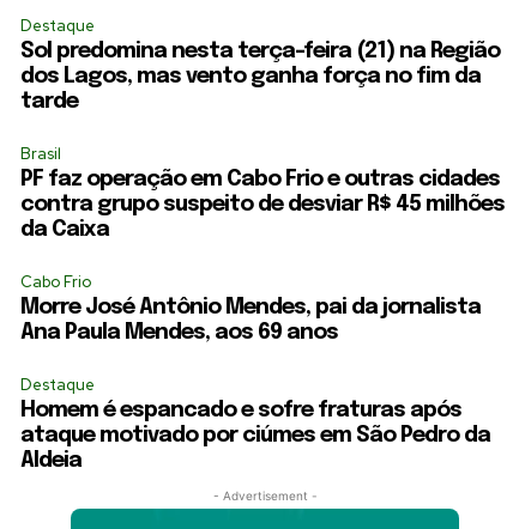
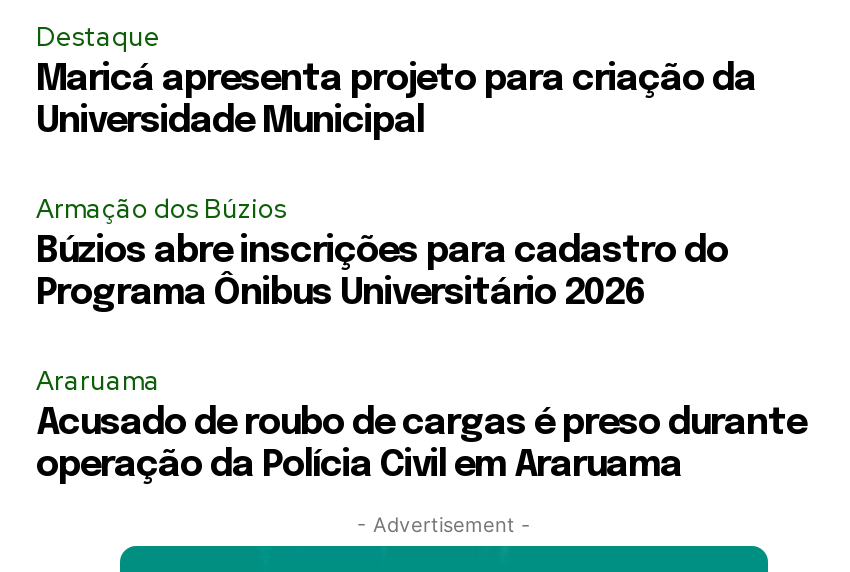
[20,41,505,472] Sol predomina nesta terça-feira (21) na Região | dos Lagos, mas vento ganha força no fim da | tarde | Brasil | PF faz operação em Cabo Frio e outras cidades | contra grupo suspeito de desviar R$ 45 milhões | da Caixa | Cabo Frio | Morre José Antônio Mendes, pai da jornalista | Ana Paula Mendes, aos 69 anos | Destaque | Homem é espancado e sofre fraturas após | ataque motivado por ciúmes em São Pedro da | Aldeia -> [36,63,806,485] Maricá apresenta projeto para criação da | Universidade Municipal | Armação dos Búzios | Búzios abre inscrições para cadastro do | Programa Ônibus Universitário 2026 | Araruama | Acusado de roubo de cargas é preso durante | operação da Polícia Civil em Araruama

